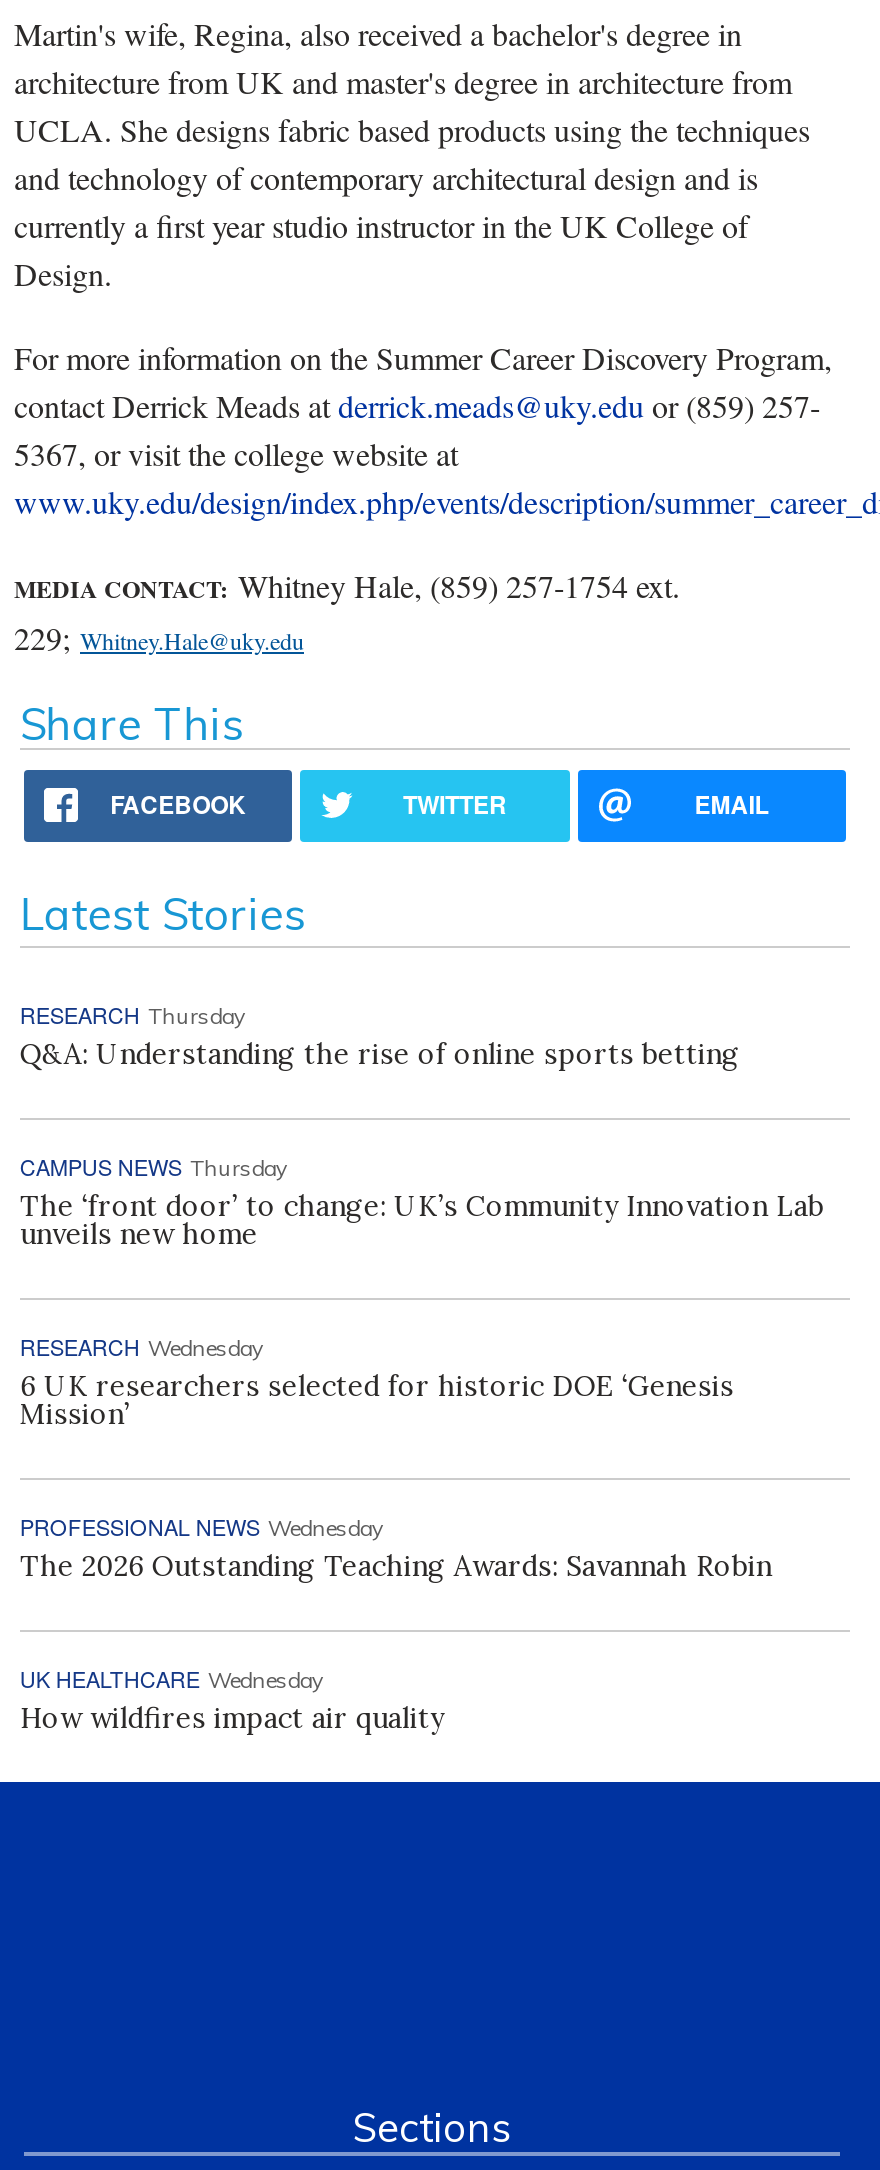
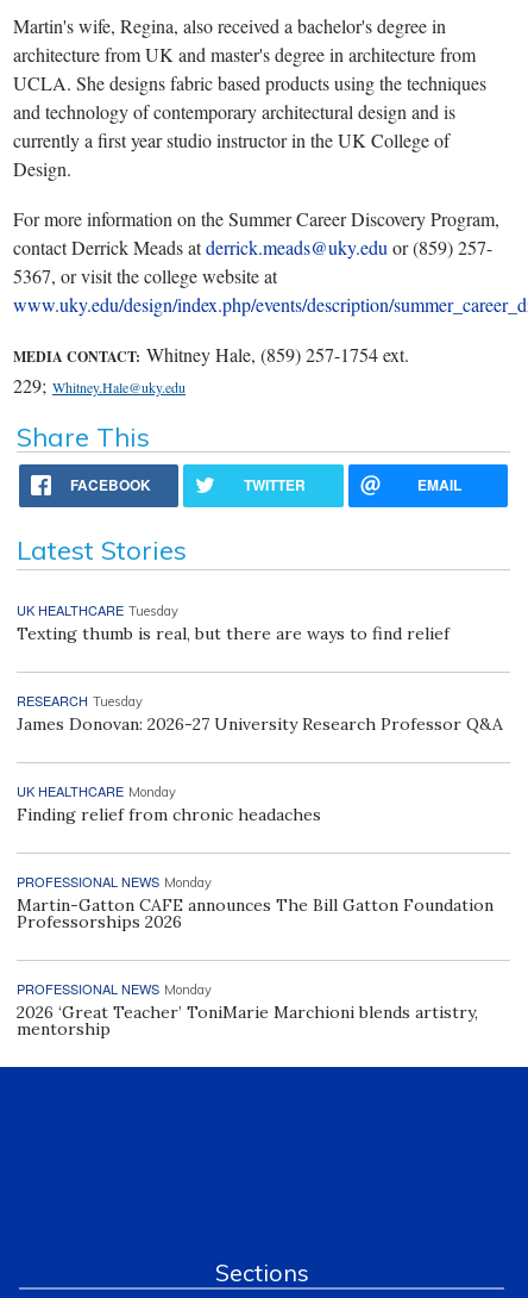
[20,997,740,1071] RESEARCH Thursday | Q&A: Understanding the rise of online sports betting -> [17,600,449,644] UK HEALTHCARE Tuesday | Texting thumb is real, but there are ways to find relief
[20,1149,824,1251] CAMPUS NEWS Thursday | The ‘front door’ to change: UK’s Community Innovation Lab | unveils new home -> [17,690,503,734] RESEARCH Tuesday | James Donovan: 2026-27 University Research Professor Q&A
[20,1329,734,1431] RESEARCH Wednesday | 6 UK researchers selected for historic DOE ‘Genesis | Mission’ -> [17,781,321,825] UK HEALTHCARE Monday | Finding relief from chronic headaches
[20,1509,772,1583] PROFESSIONAL NEWS Wednesday | The 2026 Outstanding Teaching Awards: Savannah Robin -> [17,871,493,932] PROFESSIONAL NEWS Monday | Martin-Gatton CAFE announces The Bill Gatton Foundation | Professorships 2026
[20,1661,444,1735] UK HEALTHCARE Wednesday | How wildfires impact air quality -> [17,979,478,1039] PROFESSIONAL NEWS Monday | 2026 ‘Great Teacher’ ToniMarie Marchioni blends artistry, | mentorship

